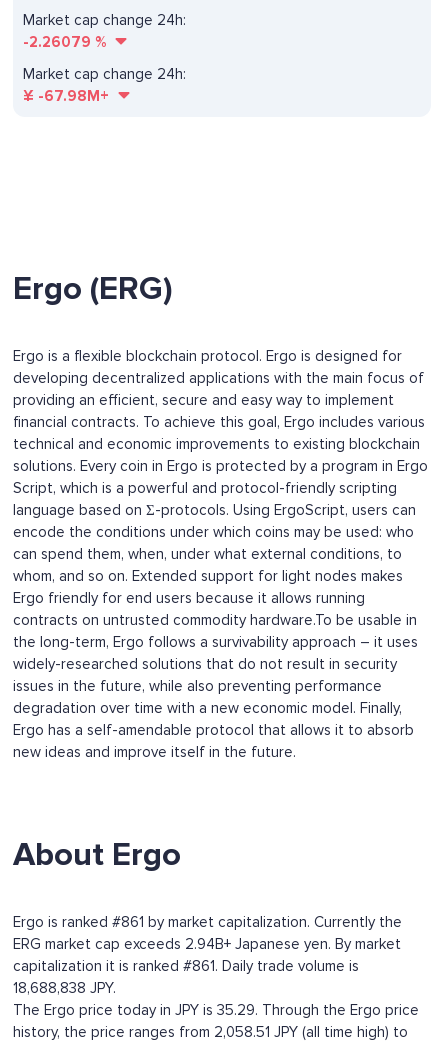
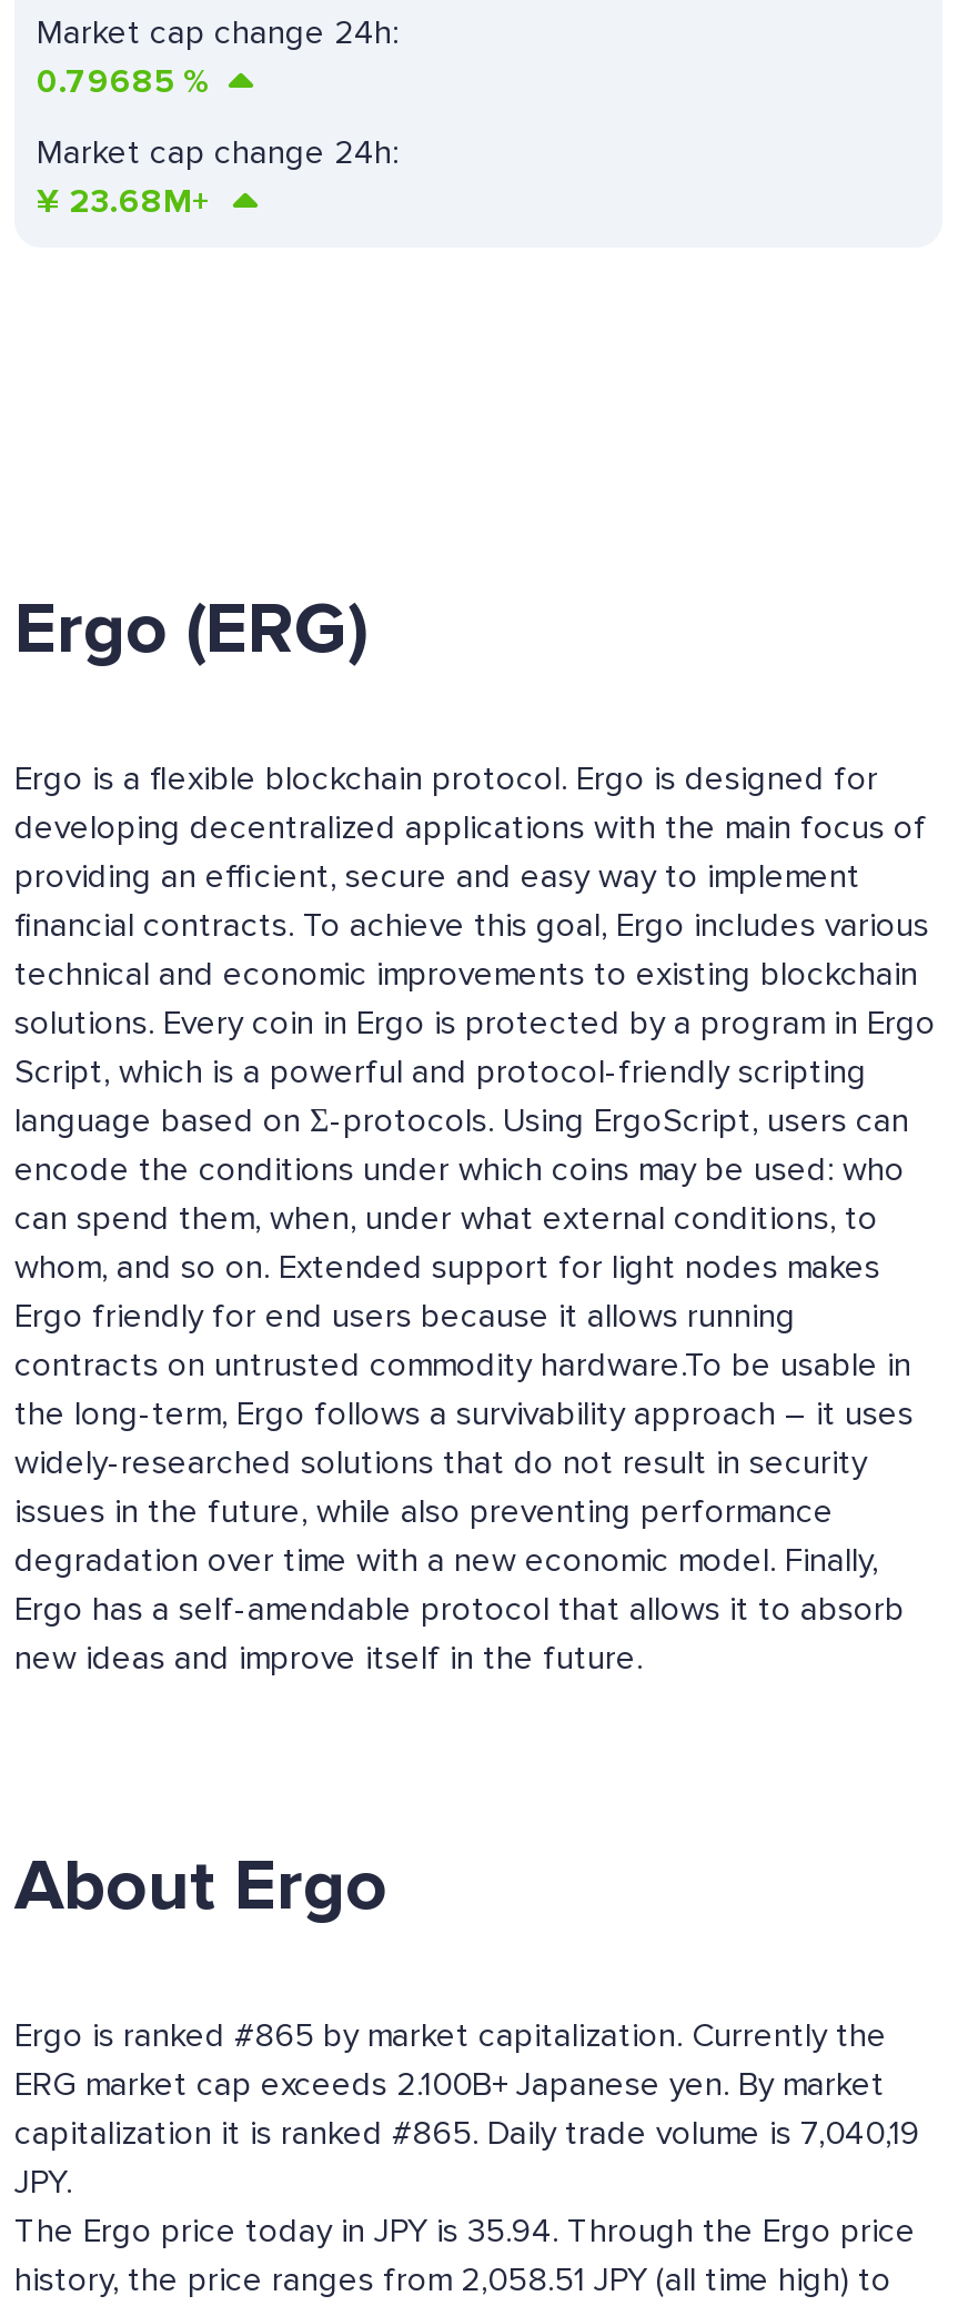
[23,33,110,51] -2.26079% -> [37,62,216,101] 0.79685%
[23,87,109,105] ¥-67.98M+ -> [37,181,212,221] ¥23.68M+
[13,913,419,1019] Ergo is ranked #861 by market capitalization. Currently the | ERG market cap exceeds 2.94B+ Japanese yen. By market | capitalization it is ranked #861. Daily trade volume is | 18,688,838 JPY. | The Ergo price today in JPY is 35.29. Through the Ergo price -> [14,2016,920,2251] Ergo is ranked #865 by market capitalization. Currently the | ERG market cap exceeds 2.100B+ Japanese yen. By market | capitalization it is ranked #865. Daily trade volume is 7,040,19 | JPY. | The Ergo price today in JPY is 35.94. Through the Ergo price

